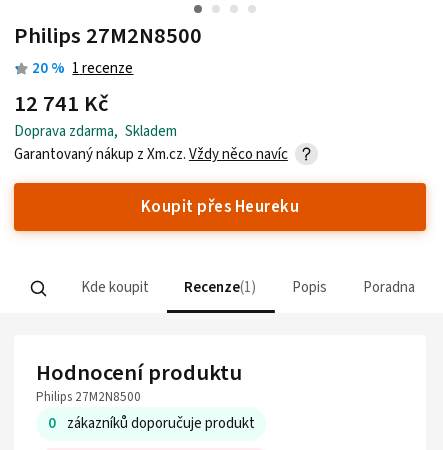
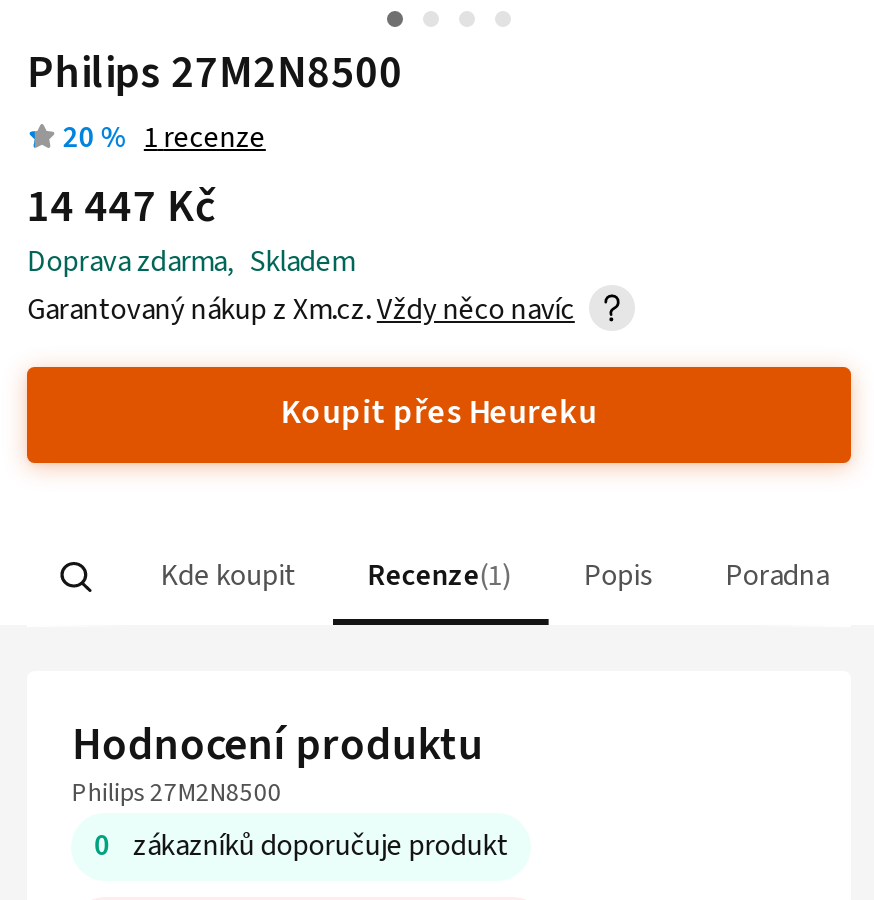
[14,88,108,120] 12 741 Kč -> [27,175,215,239] 14 447 Kč

